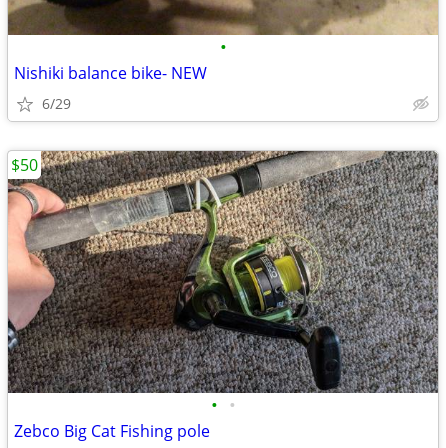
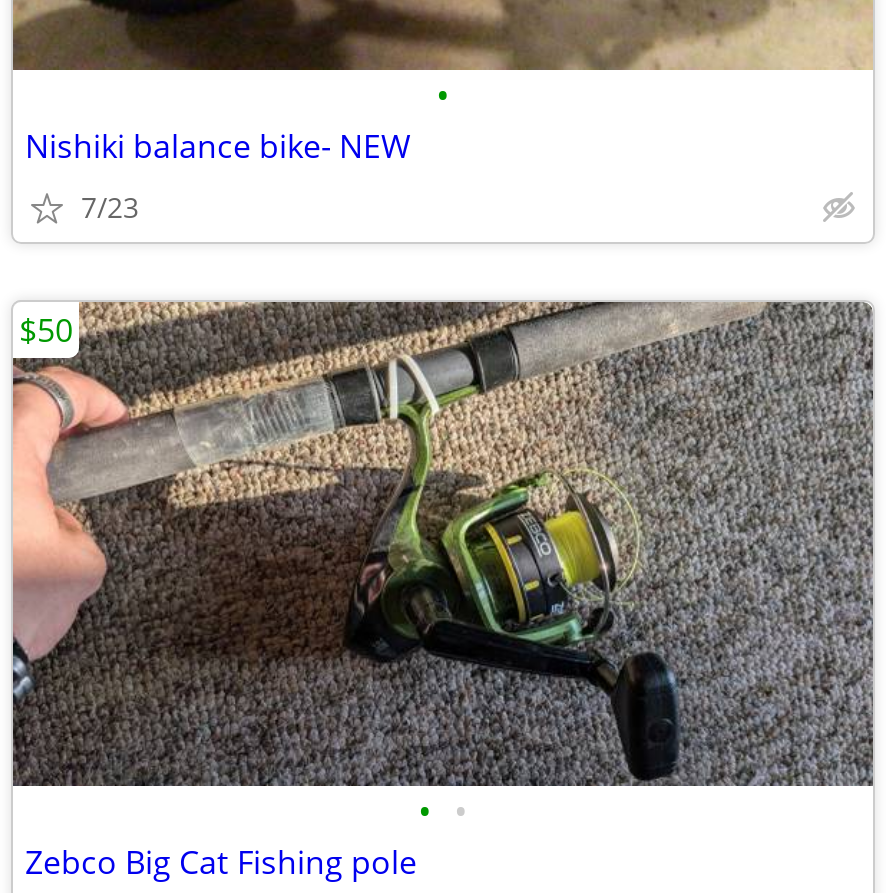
[42,94,71,113] 6/29 -> [81,188,139,226] 7/23

